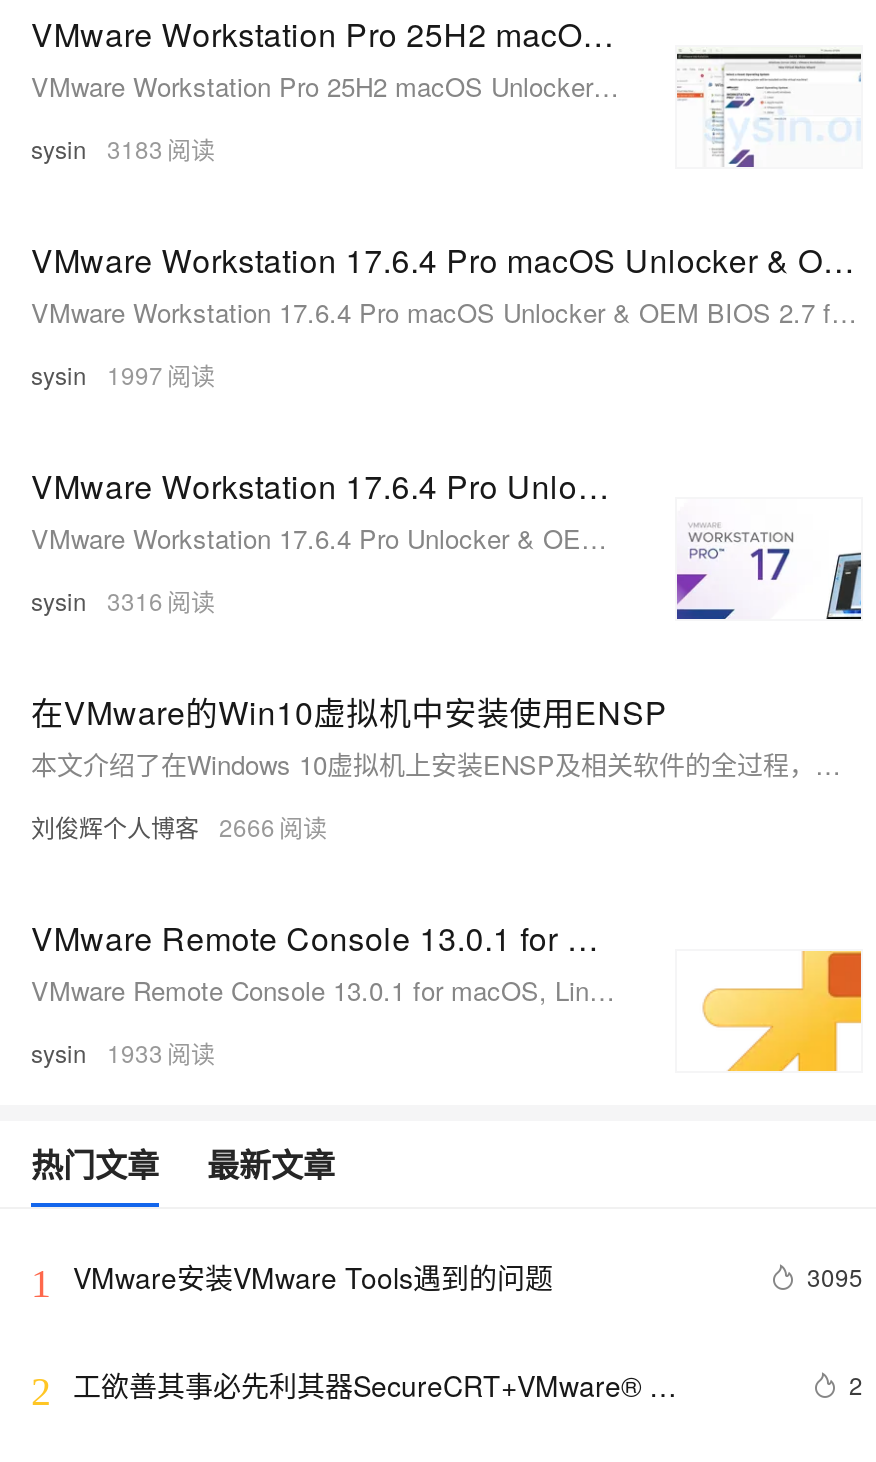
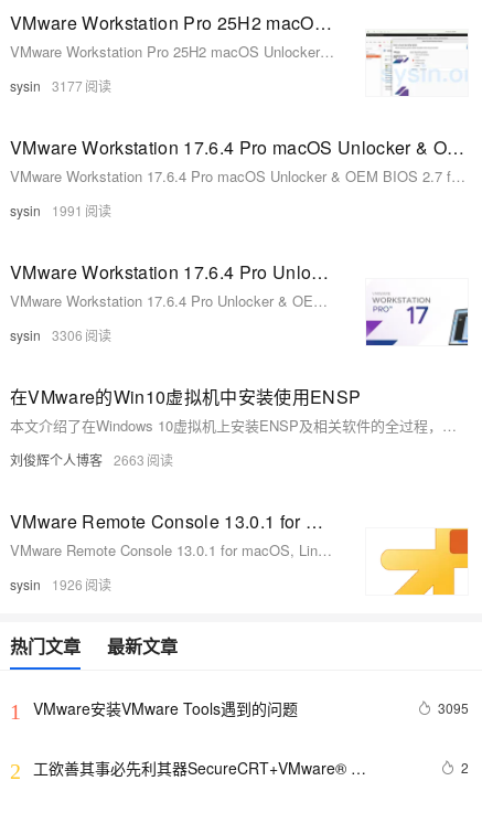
[31,131,163,165] sysin 3183 -> [10,76,83,95] sysin 3177
[31,357,163,391] sysin 1997 -> [10,201,83,220] sysin 1991
[31,583,163,617] sysin 3316 -> [10,326,83,344] sysin 3306
[31,809,275,843] 刘俊辉个人博客 2666 -> [10,450,144,469] 刘俊辉个人博客 2663
[31,1035,163,1069] sysin 1933 -> [10,575,83,594] sysin 1926

